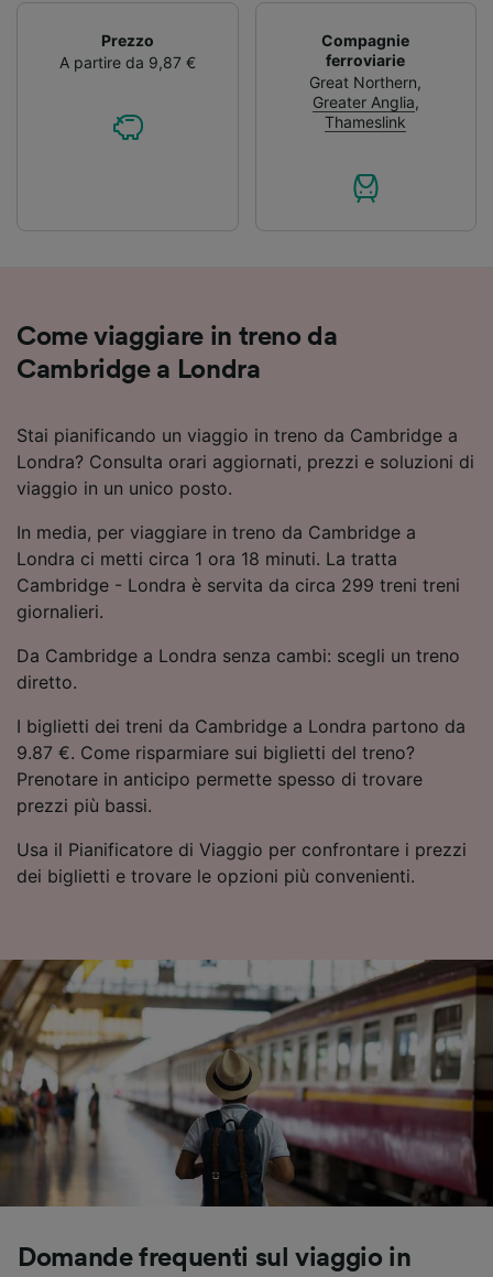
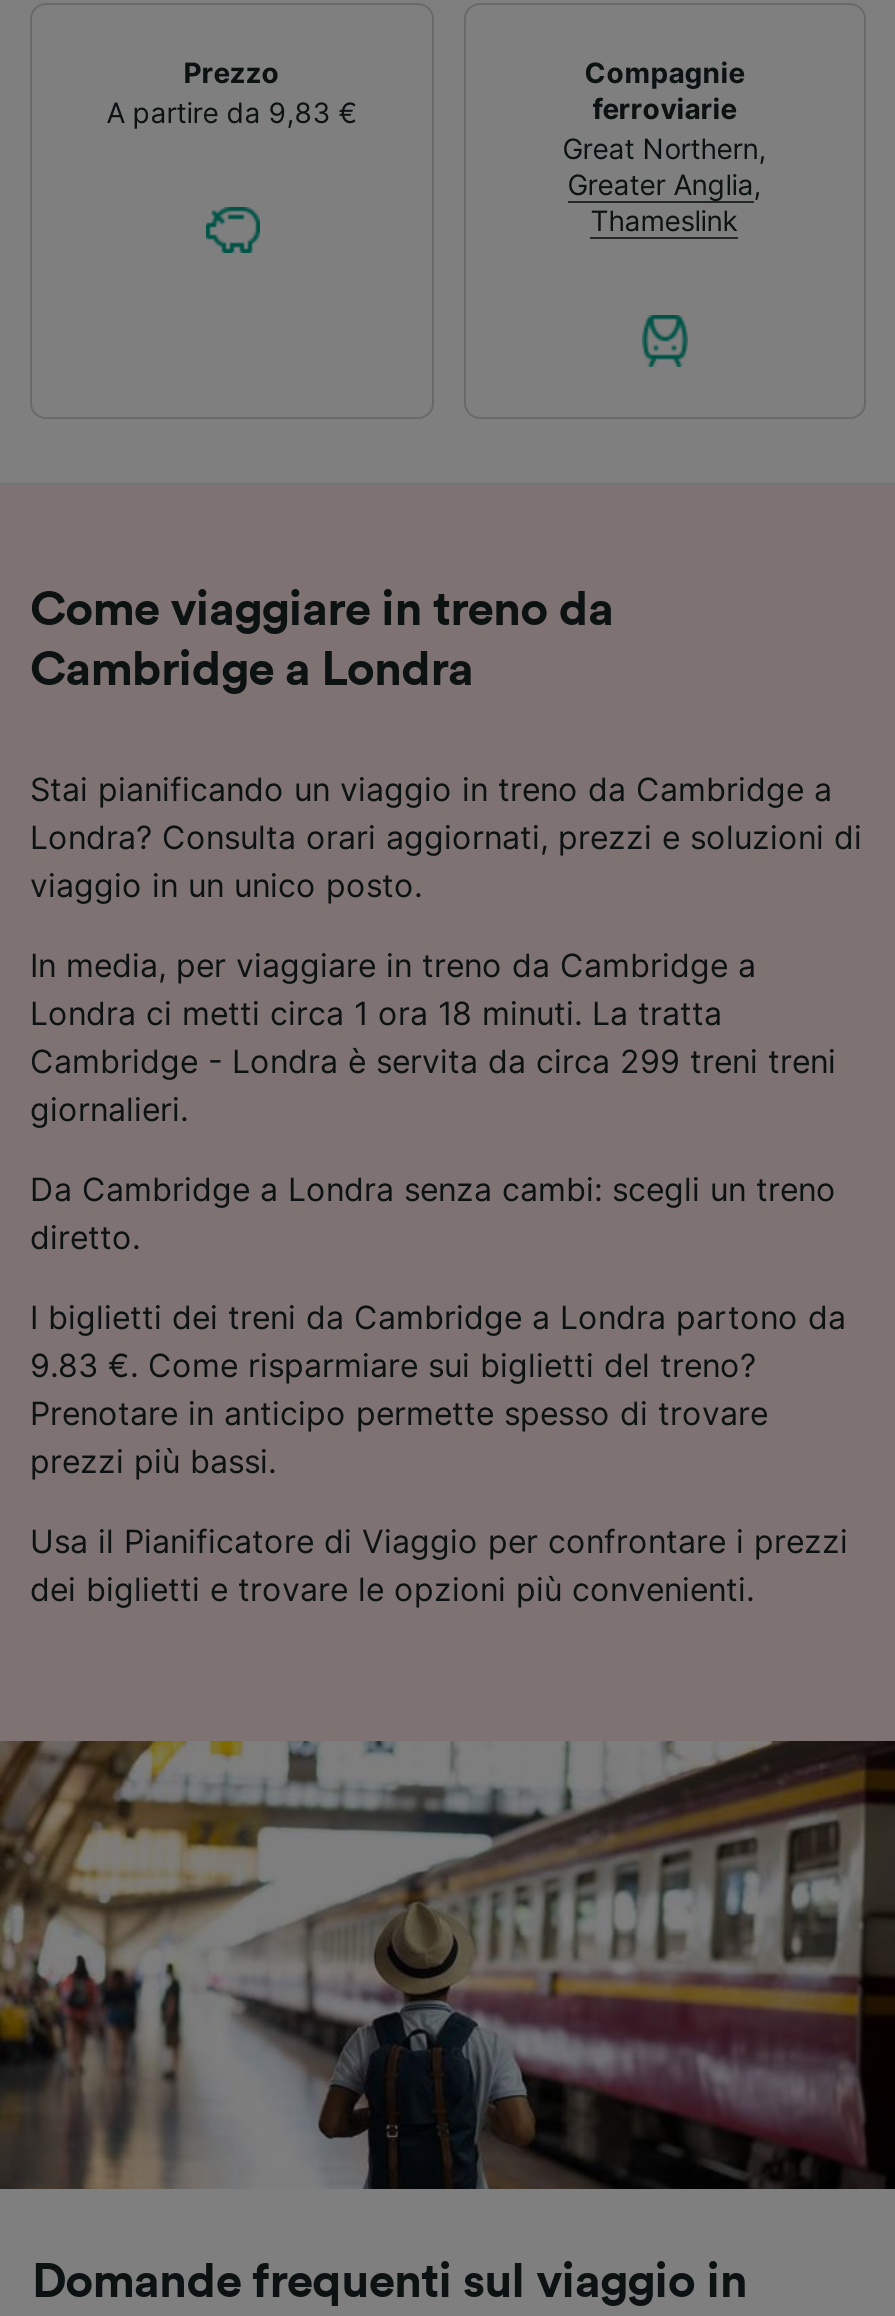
[59,53,196,72] A partire da 9,87 € -> [106,95,356,129] A partire da 9,83 €
[17,742,415,764] 9.87 €. Come risparmiare sui biglietti del treno? -> [30,1345,756,1385] 9.83 €. Come risparmiare sui biglietti del treno?

